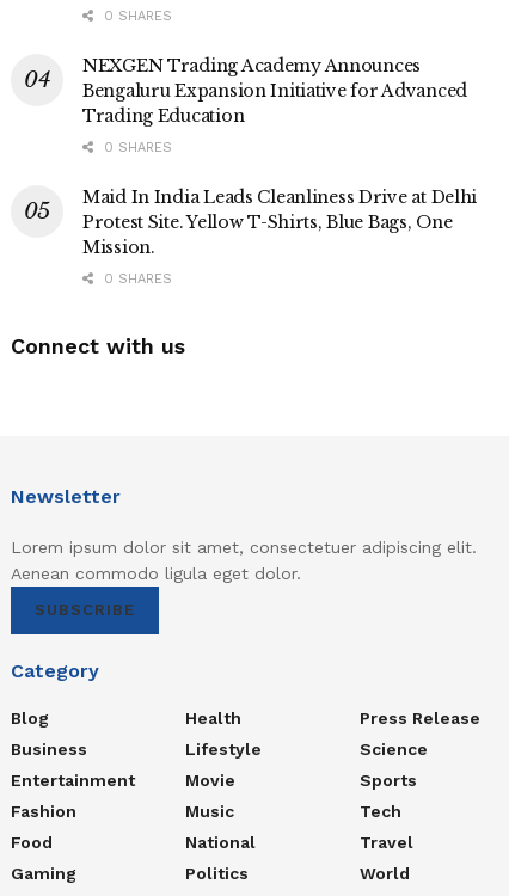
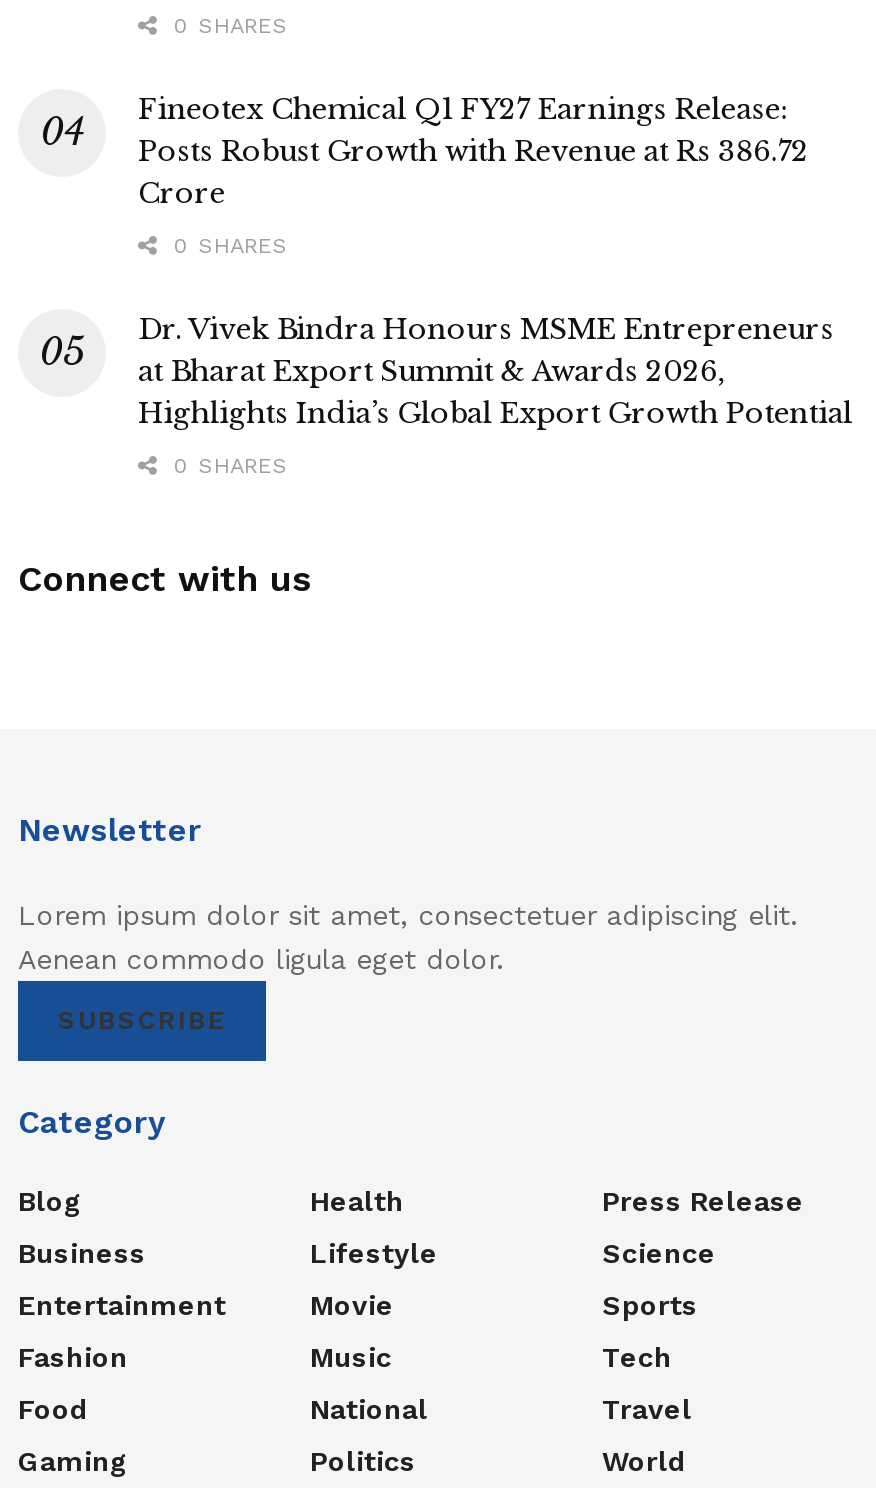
[82,55,467,126] NEXGEN Trading Academy Announces | Bengaluru Expansion Initiative for Advanced | Trading Education -> [138,90,809,210] Fineotex Chemical Q1 FY27 Earnings Release: | Posts Robust Growth with Revenue at Rs 386.72 | Crore
[82,186,477,258] Maid In India Leads Cleanliness Drive at Delhi | Protest Site. Yellow T-Shirts, Blue Bags, One | Mission. -> [138,310,853,430] Dr. Vivek Bindra Honours MSME Entrepreneurs | at Bharat Export Summit & Awards 2026, | Highlights India’s Global Export Growth Potential

